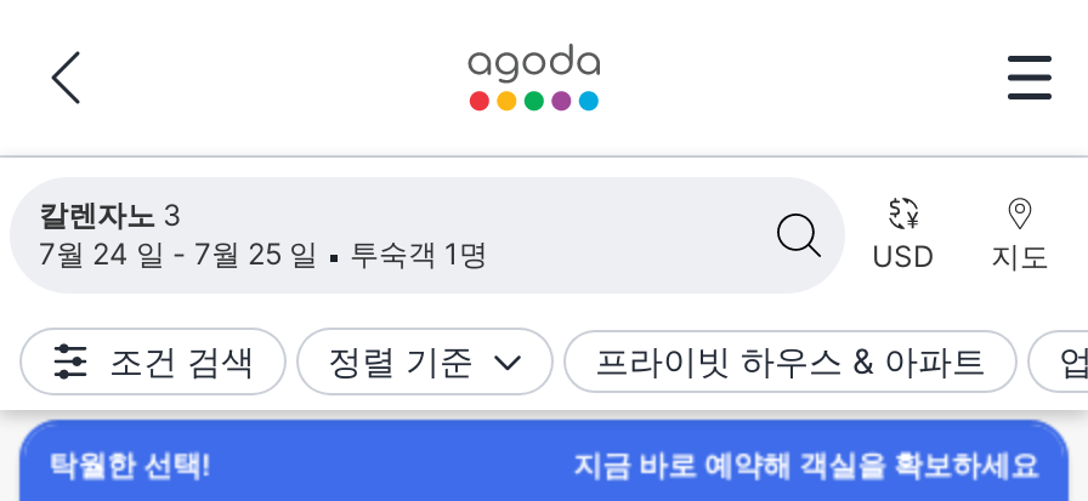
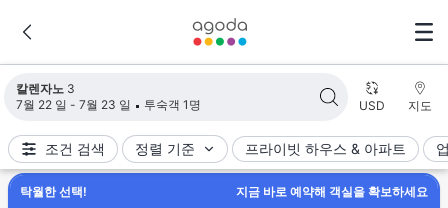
[39,235,488,272] 7월 24 일 - 7월 25 일 투숙객 1명 -> [16,97,201,112] 7월 22 일 - 7월 23 일 투숙객 1명

